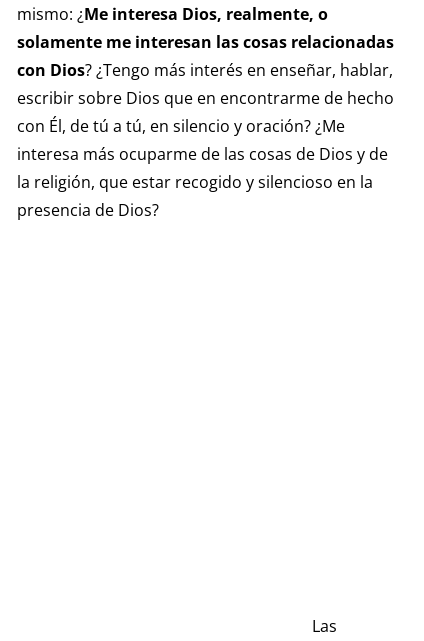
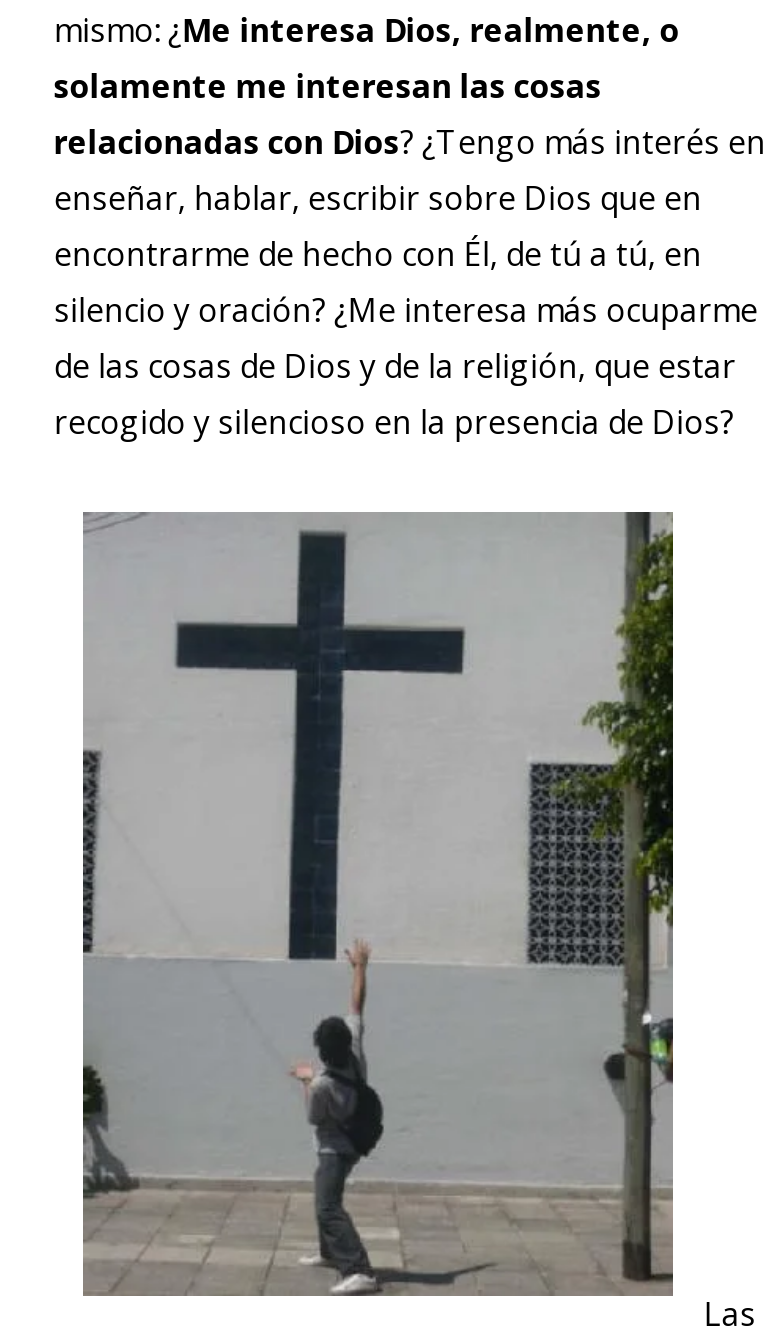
none -> [81,510,675,1298] [image]

